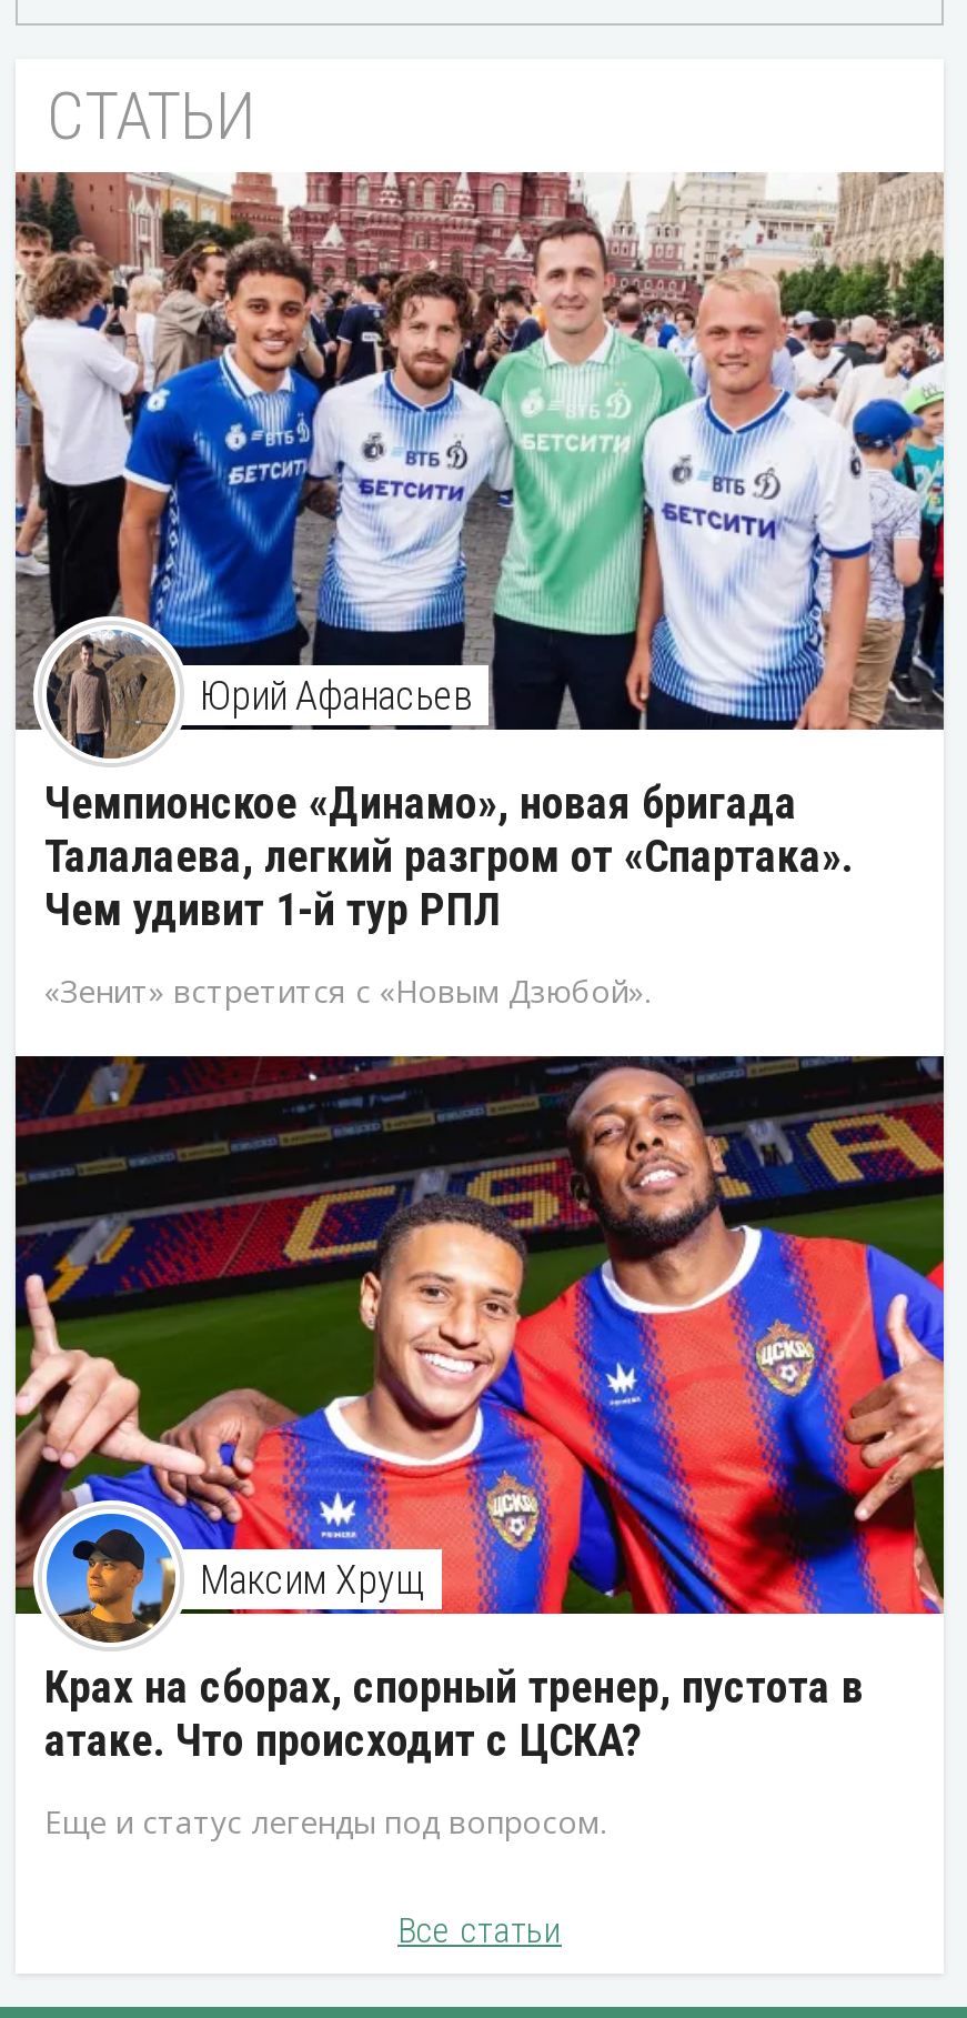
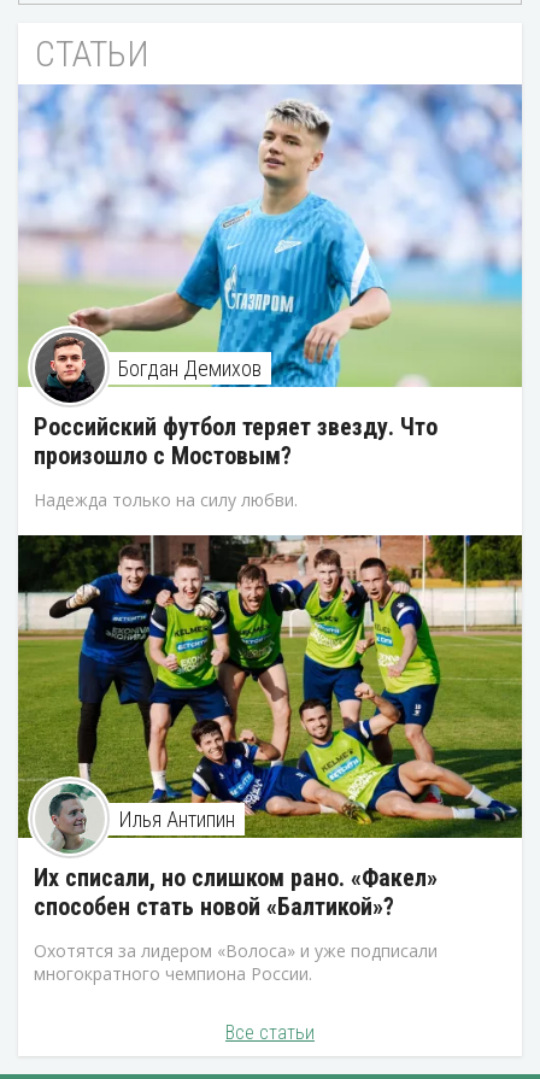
[13,170,946,759] [image] | Юрий Афанасьев -> [18,83,523,397] [image] | Богдан Демихов
[44,776,853,936] Чемпионское «Динамо», новая бригада | Талалаева, легкий разгром от «Спартака». | Чем удивит 1-й тур РПЛ -> [34,412,438,470] Российский футбол теряет звезду. Что | произошло с Мостовым?
[44,969,651,1011] «Зенит» встретится с «Новым Дзюбой». -> [34,488,298,511] Надежда только на силу любви.
[13,1014,946,1616] [image] | Максим Хрущ -> [17,534,523,861] [image] | Илья Антипин
[44,1659,864,1766] Крах на сборах, спорный тренер, пустота в | атаке. Что происходит с ЦСКА? -> [34,863,438,921] Их списали, но слишком рано. «Факел» | способен стать новой «Балтикой»?
[44,1799,606,1842] Еще и статус легенды под вопросом. -> [34,939,438,984] Охотятся за лидером «Волоса» и уже подписали | многократного чемпиона России.

